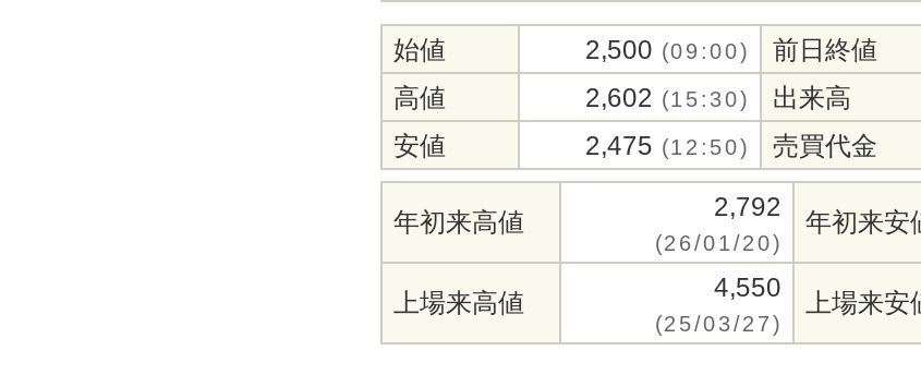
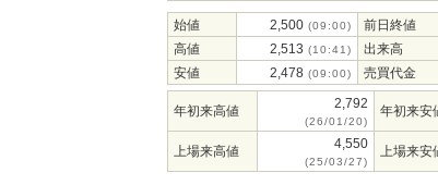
[585,83,851,113] 2,602 (15:30) 出来高 -> [270,41,403,57] 2,513 (10:41) 出来高
[585,131,877,161] 2,475 (12:50) 売買代金 -> [270,65,416,81] 2,478 (09:00) 売買代金

